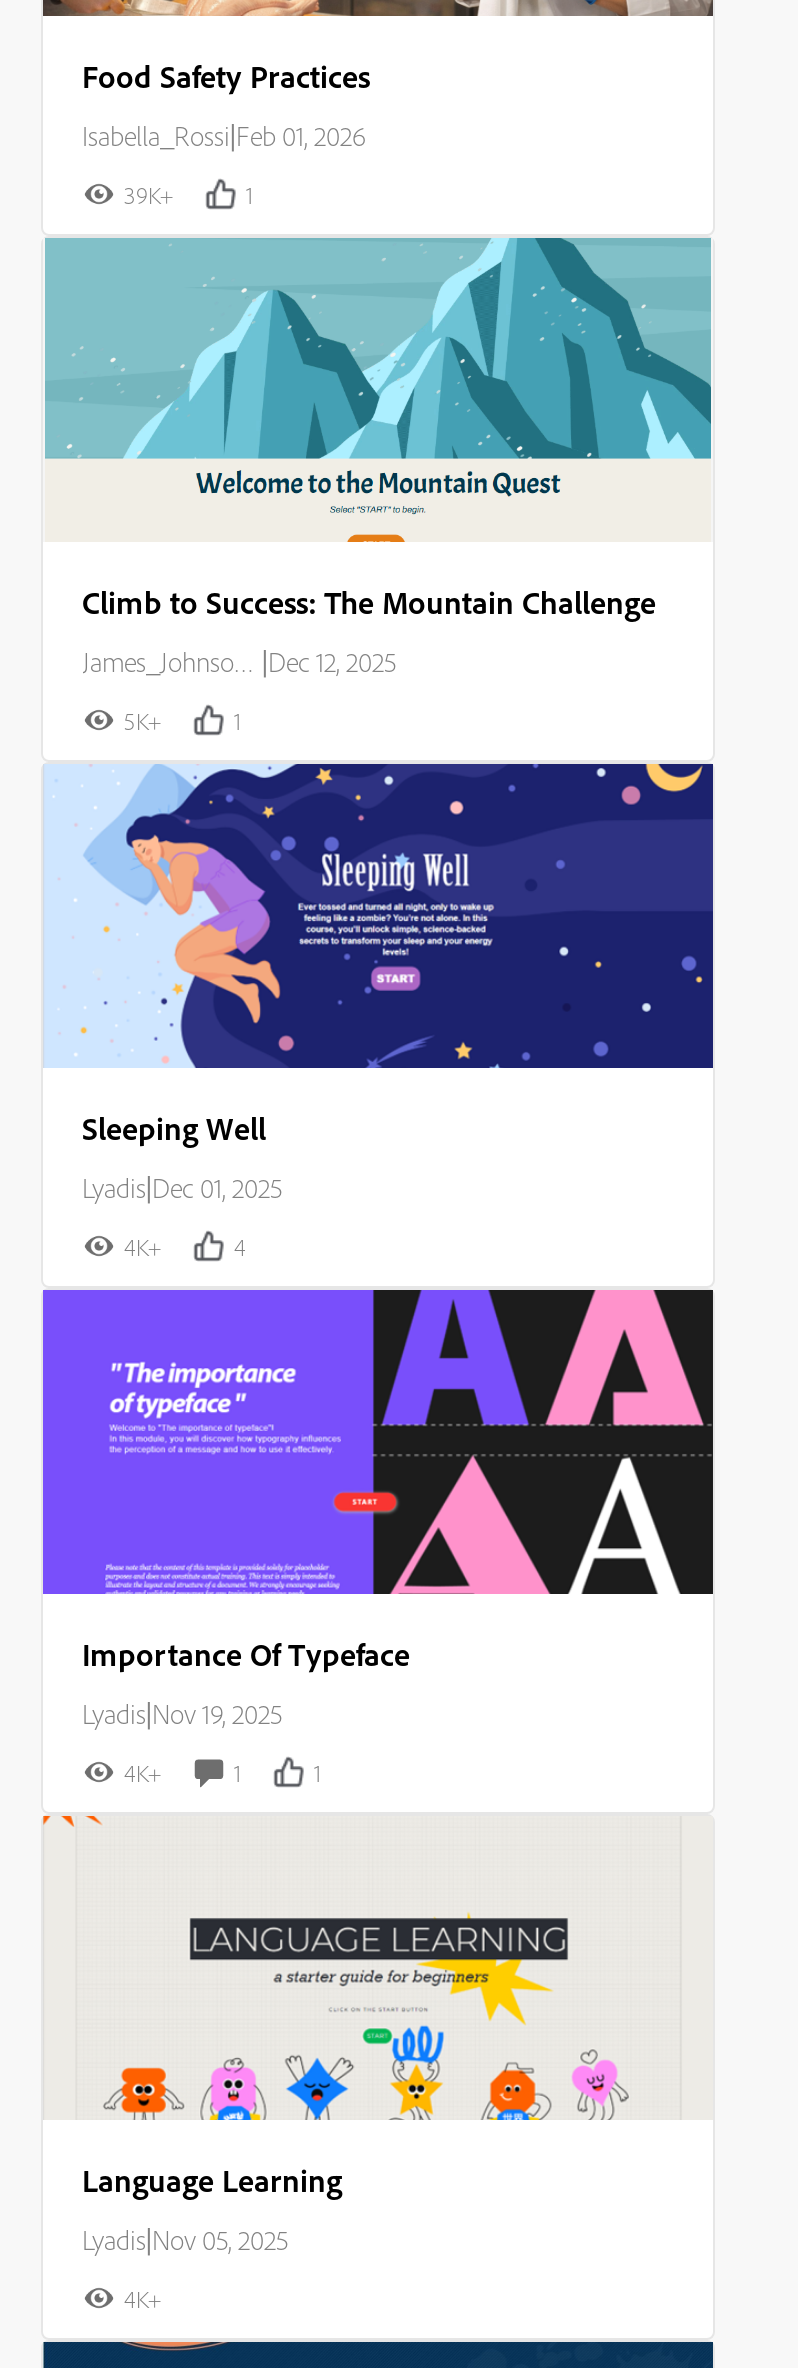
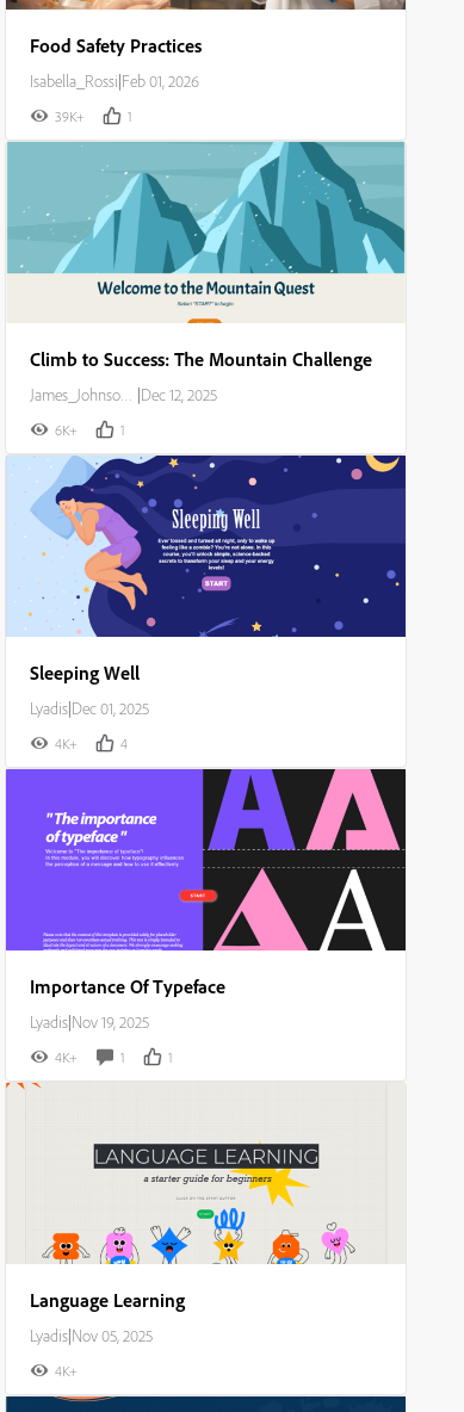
[124,706,162,736] 5K+ -> [54,421,77,439] 6K+

